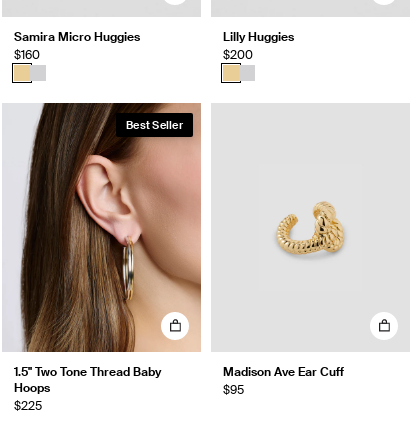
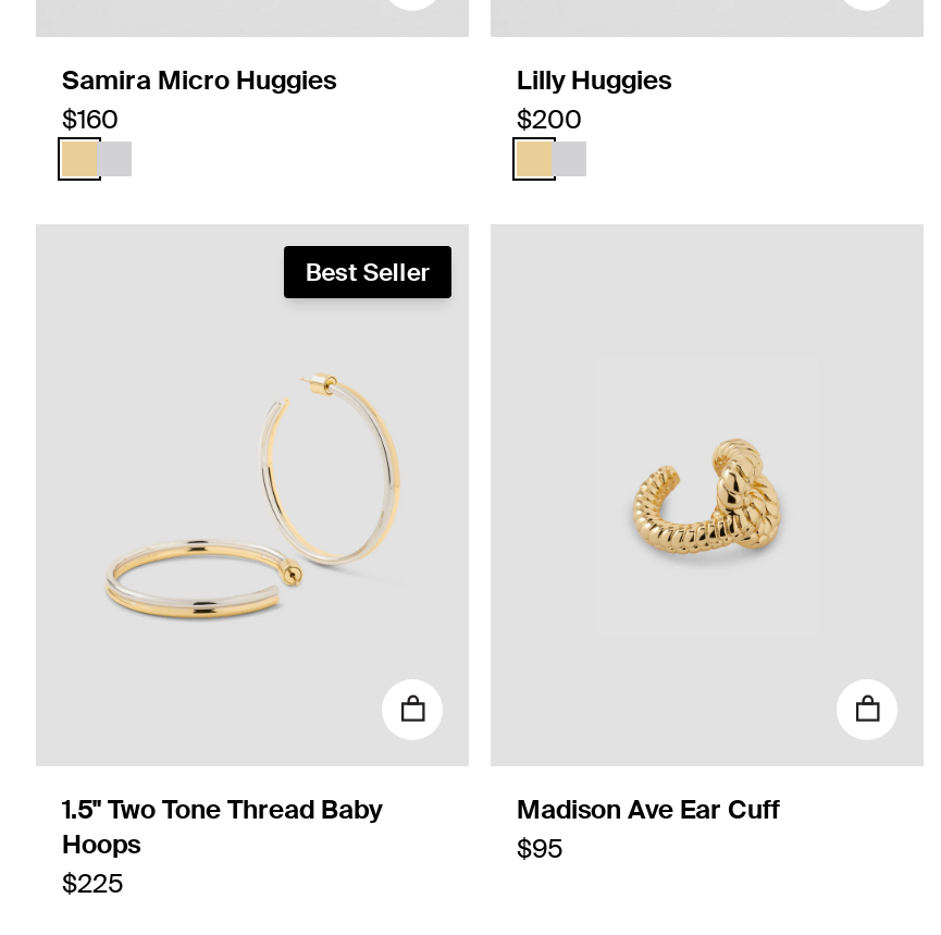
[19,102,202,353] [image] -> [75,224,469,766] [image]

